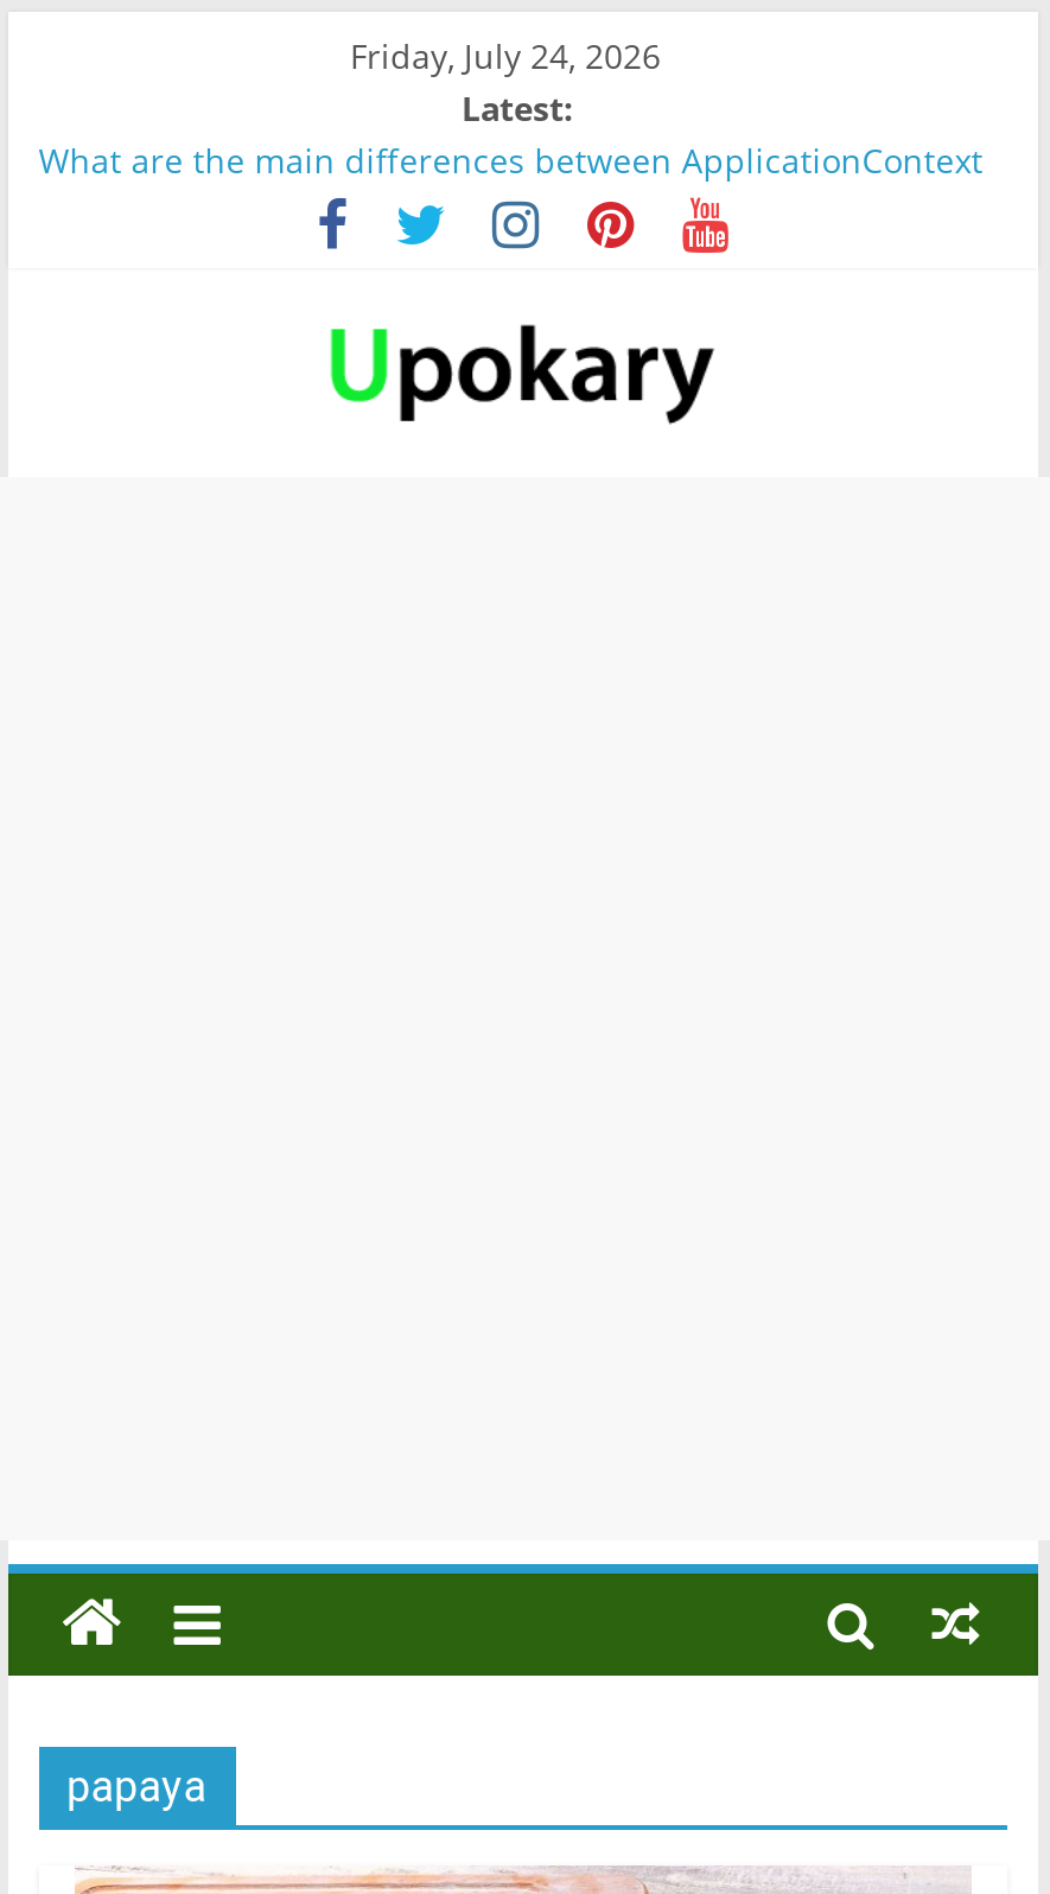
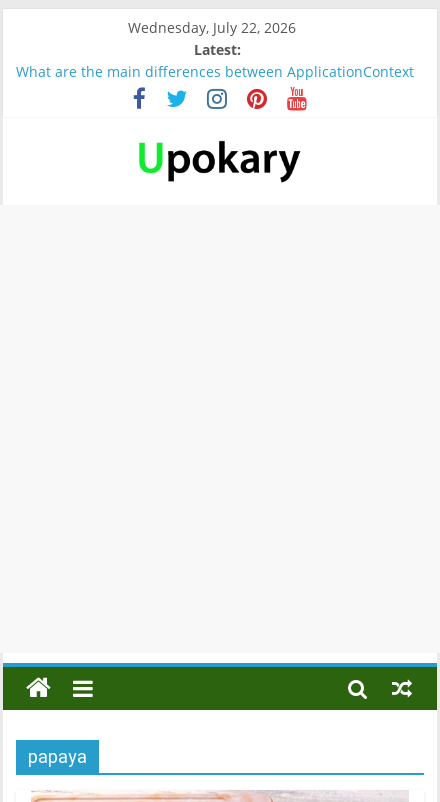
[350,33,661,78] Friday, July 24, 2026 -> [128,18,296,37] Wednesday, July 22, 2026

